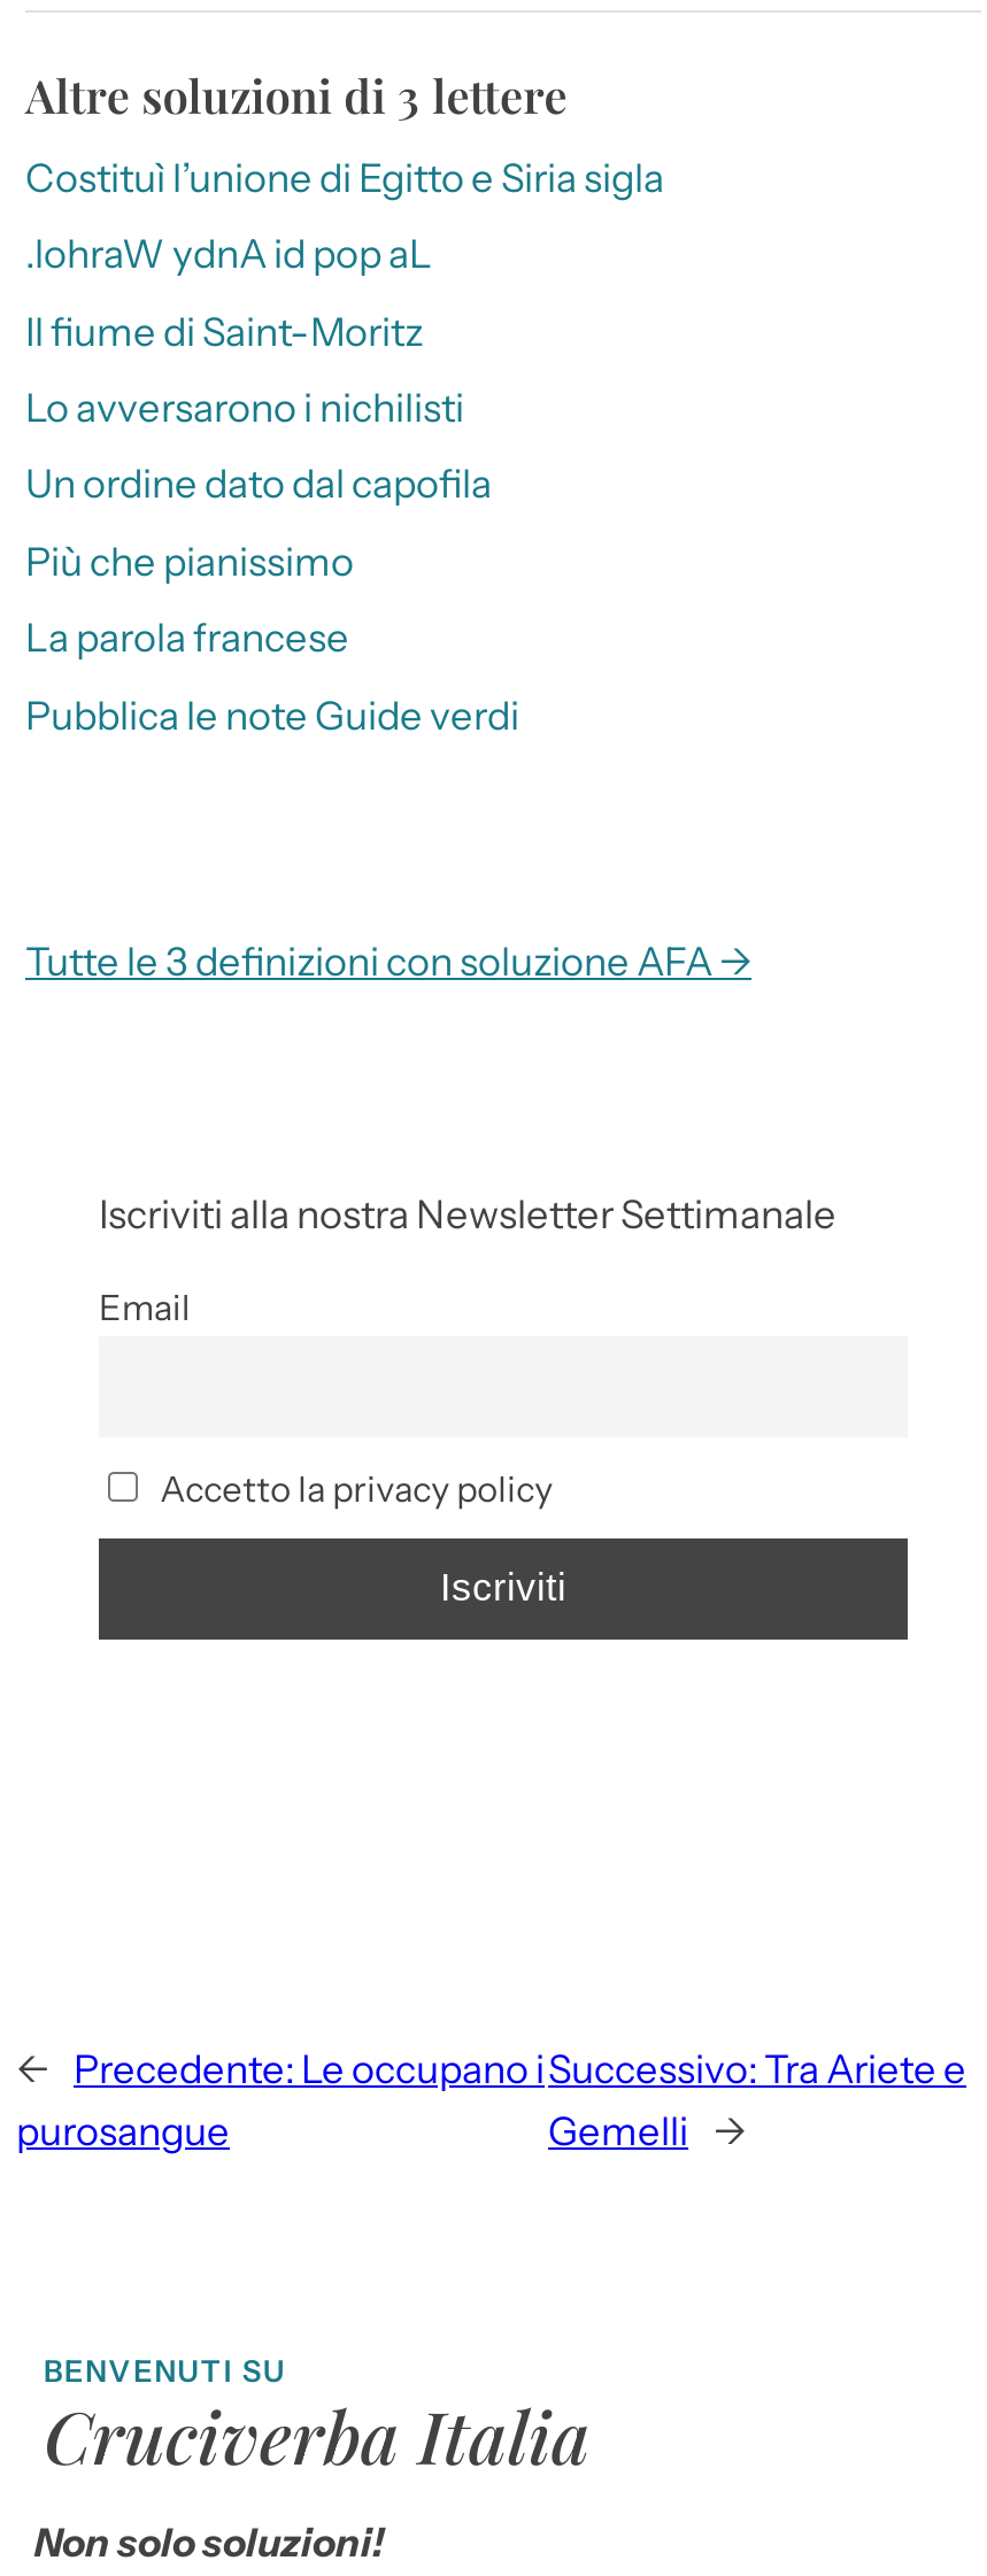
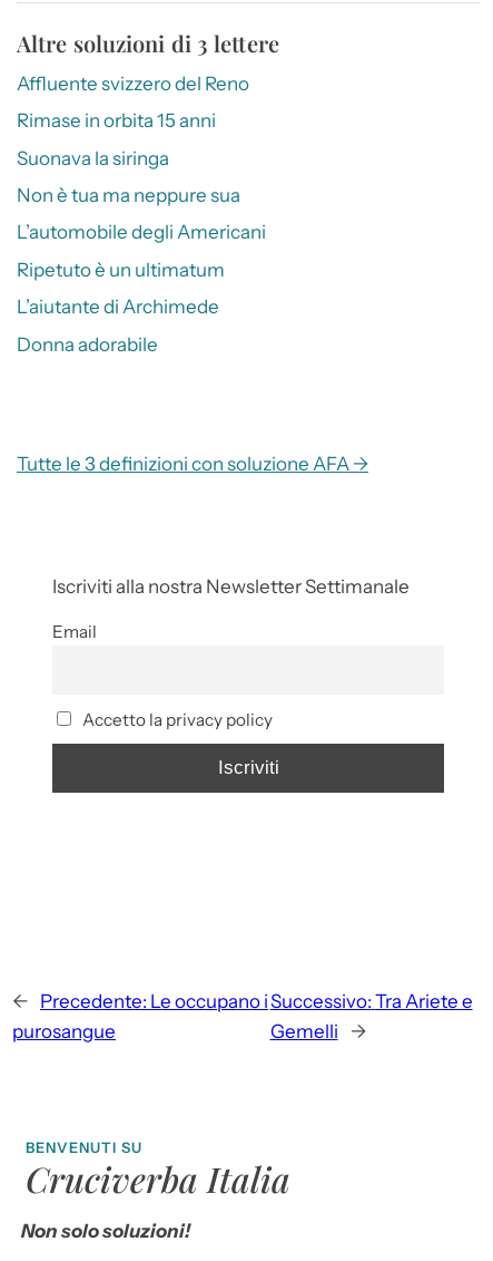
[25,155,664,201] Costituì l’unione di Egitto e Siria sigla -> [17,72,249,95] Affluente svizzero del Reno
[25,231,432,277] .lohraW ydnA id pop aL -> [17,109,216,132] Rimase in orbita 15 anni
[25,308,423,354] Il fiume di Saint-Moritz -> [17,147,169,169] Suonava la siringa
[25,385,464,431] Lo avversarono i nichilisti -> [17,184,240,206] Non è tua ma neppure sua
[25,461,492,507] Un ordine dato dal capofila -> [17,221,266,243] L’automobile degli Americani
[25,538,354,584] Più che pianissimo -> [17,258,225,281] Ripetuto è un ultimatum
[25,615,349,661] La parola francese -> [17,296,219,318] L’aiutante di Archimede
[25,692,519,738] Pubblica le note Guide verdi -> [17,333,158,355] Donna adorabile

